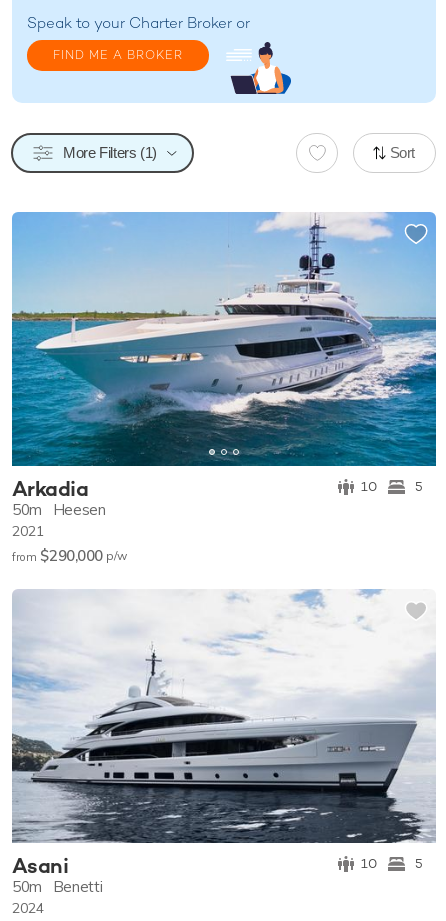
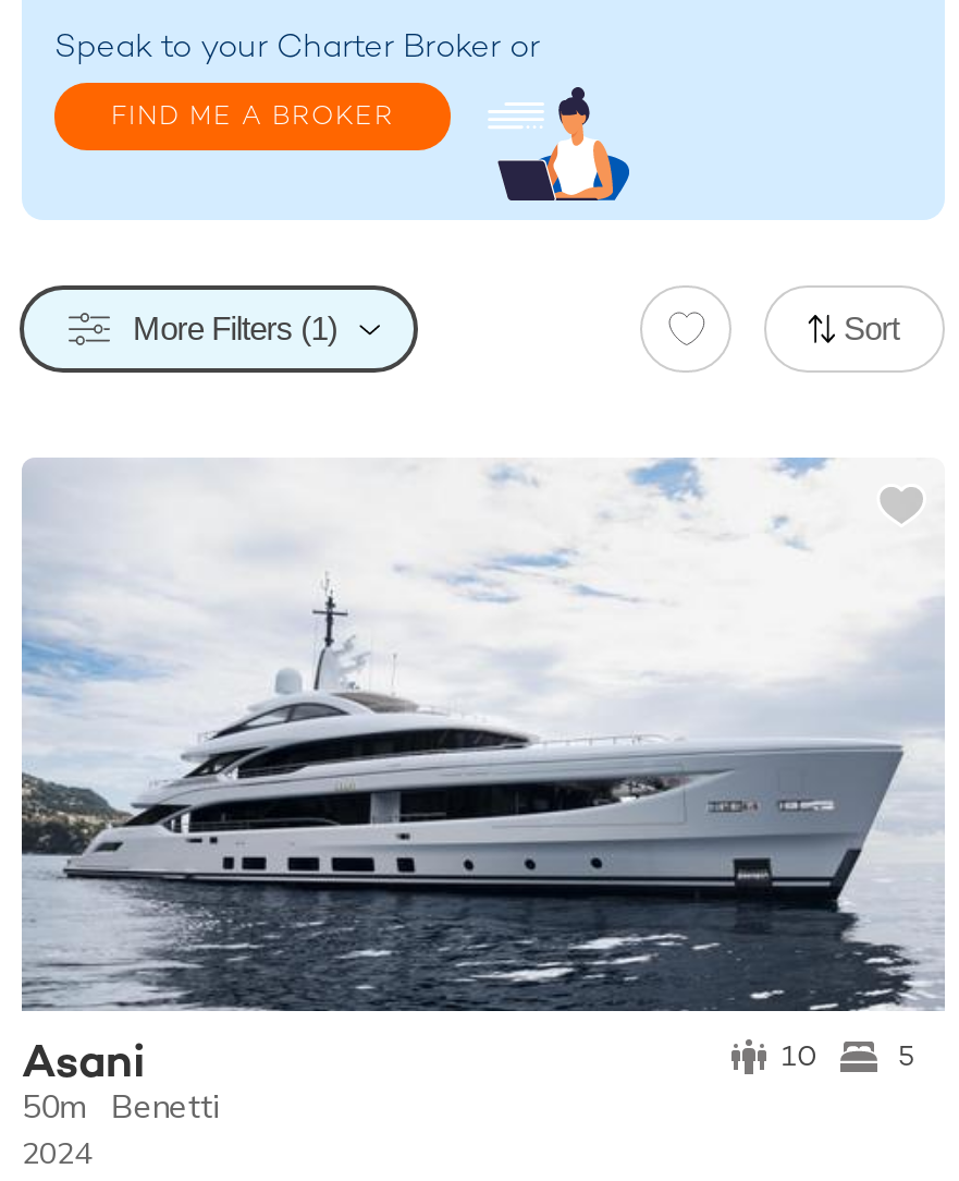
[11,212,437,565] [image] | Arkadia | 10 | 5 | 50m Heesen | 2021 | from $290,000 p/w -> none

